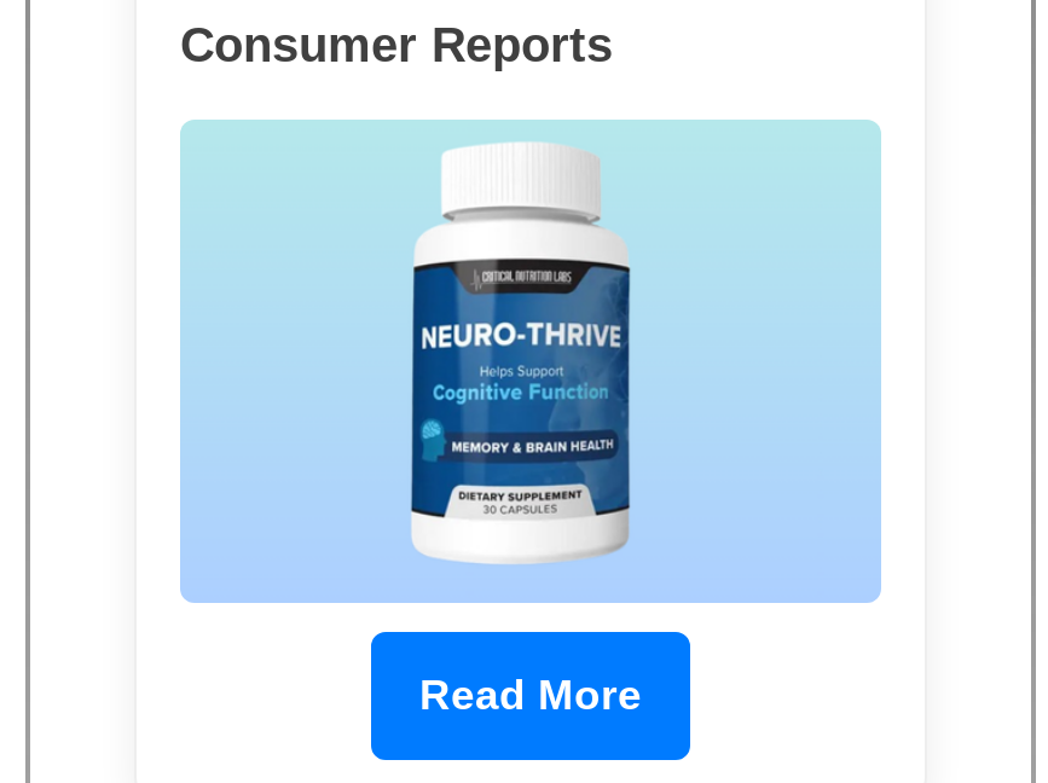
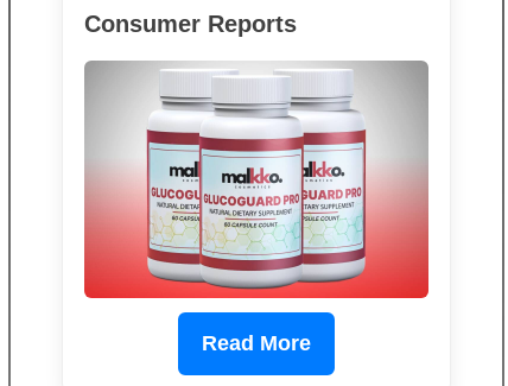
[180,121,881,604] [image] -> [83,61,430,299] [image]

